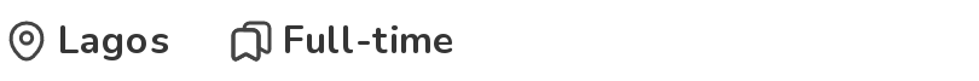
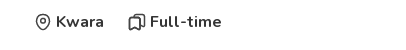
[58,15,172,68] Lagos -> [56,11,104,33] Kwara

